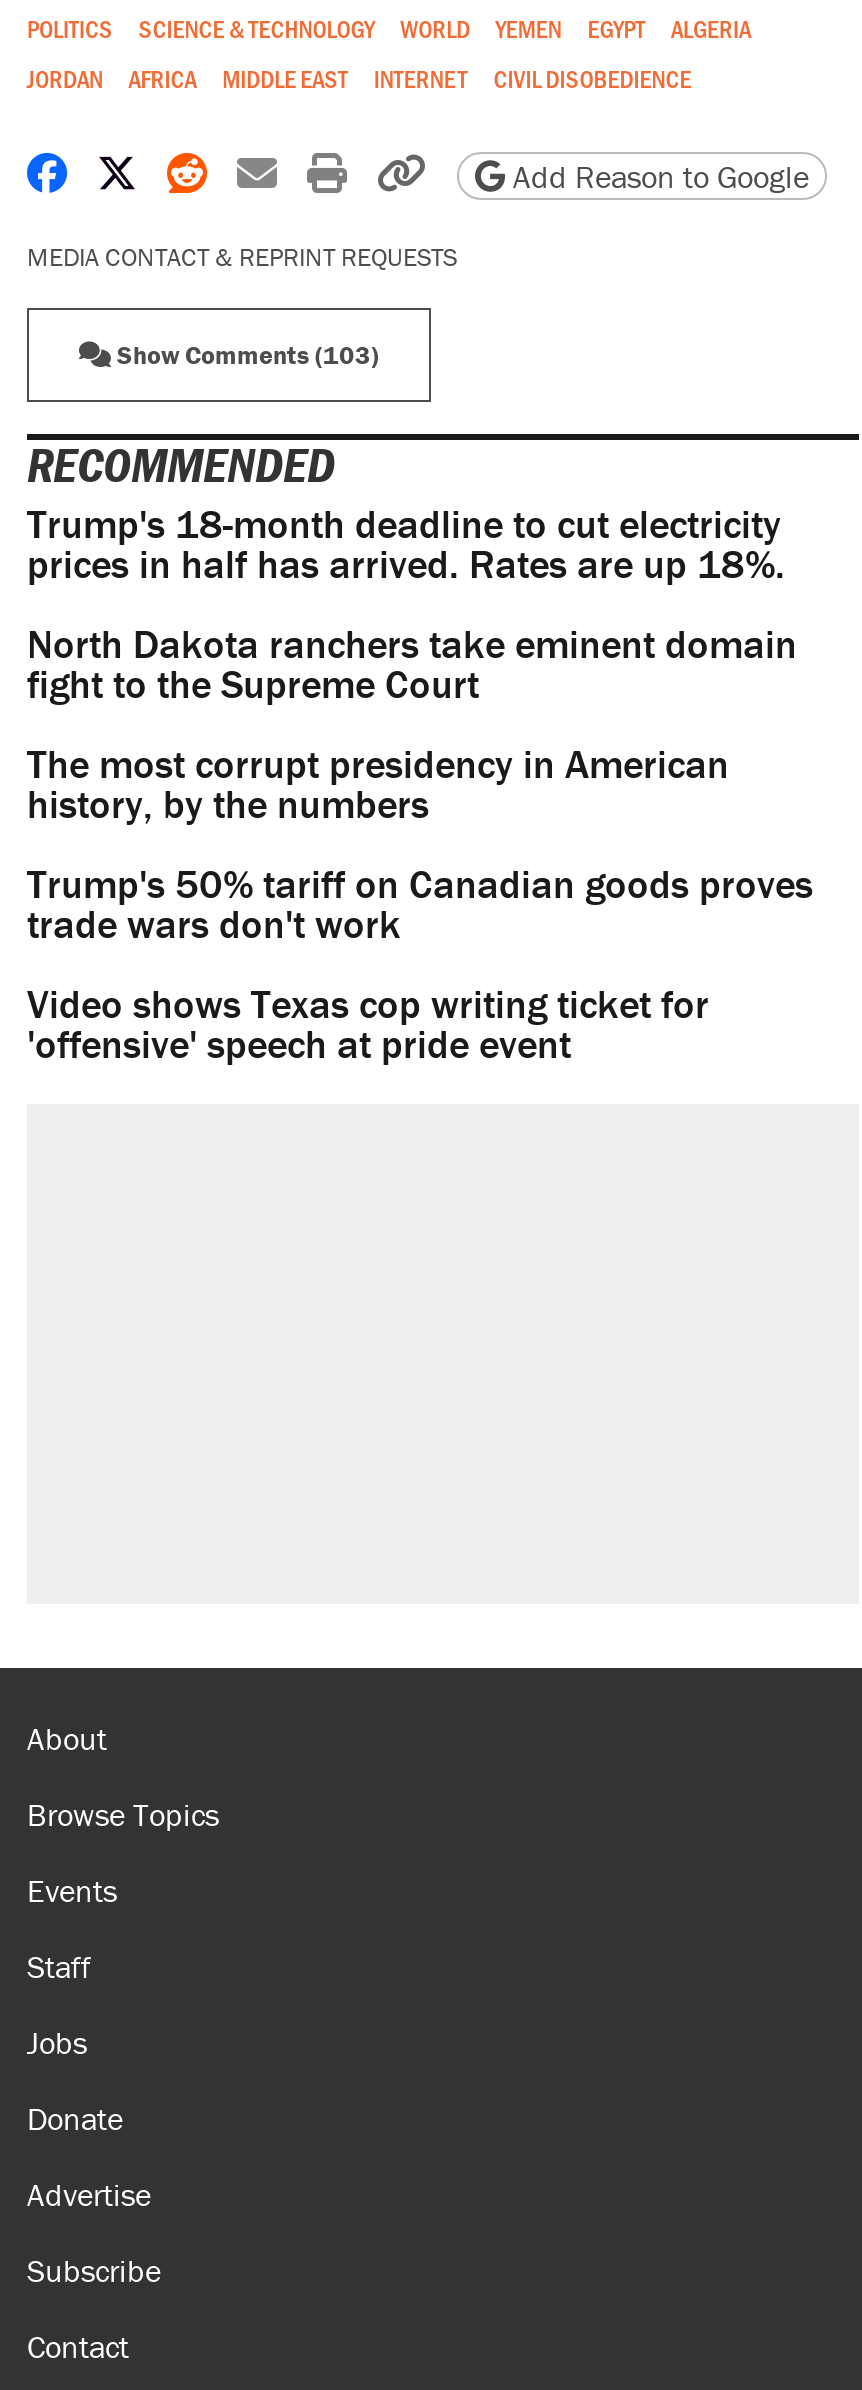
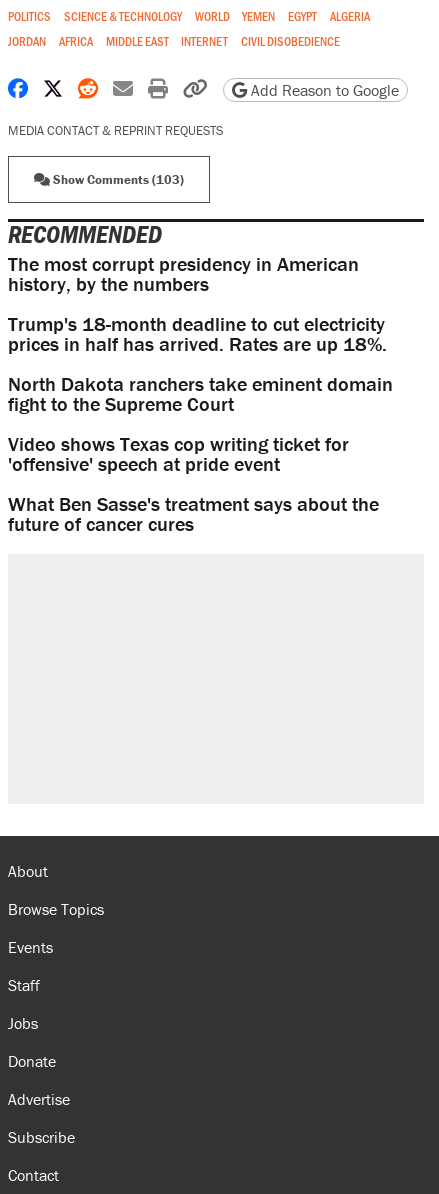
moved [27,498,797,708] -> [8,311,393,416]: Trump's 18-month deadline to cut electricity | prices in half has arrived. Rates are up 18%. | North Dakota ranchers take eminent domain | fight to the Supreme Court
moved [27,738,729,828] -> [8,251,359,296]: The most corrupt presidency in American | history, by the numbers
[27,858,813,948] Trump's 50% tariff on Canadian goods proves | trade wars don't work -> none
moved [27,978,709,1068] -> [8,431,349,476]: Video shows Texas cop writing ticket for | 'offensive' speech at pride event
none -> [8,491,379,536] What Ben Sasse's treatment says about the | future of cancer cures

